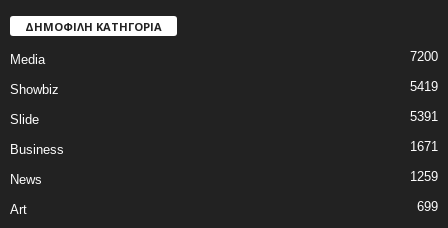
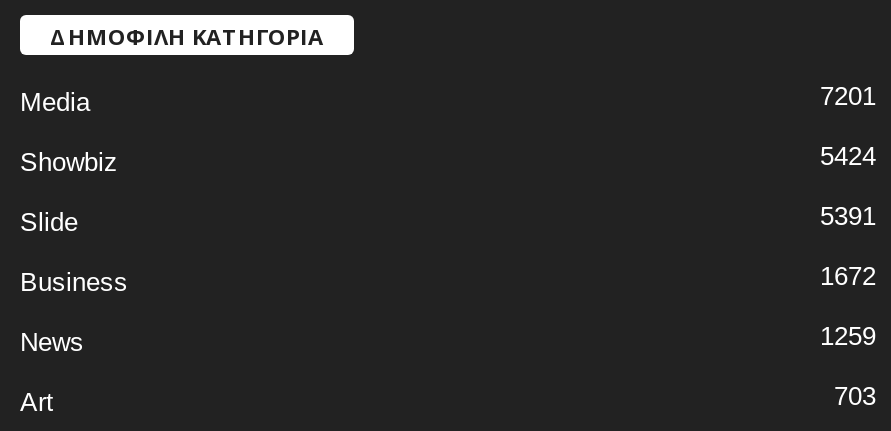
[410,49,438,64] 7200 -> [820,81,876,111] 7201
[410,79,438,94] 5419 -> [820,141,876,171] 5424
[410,139,438,154] 1671 -> [820,261,876,291] 1672
[417,199,438,214] 699 -> [834,381,876,411] 703

